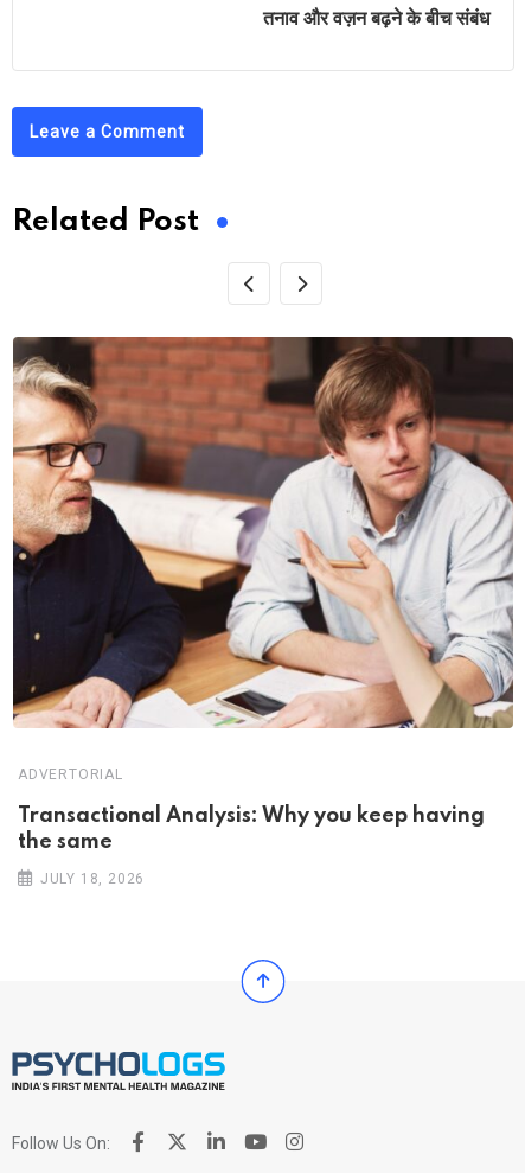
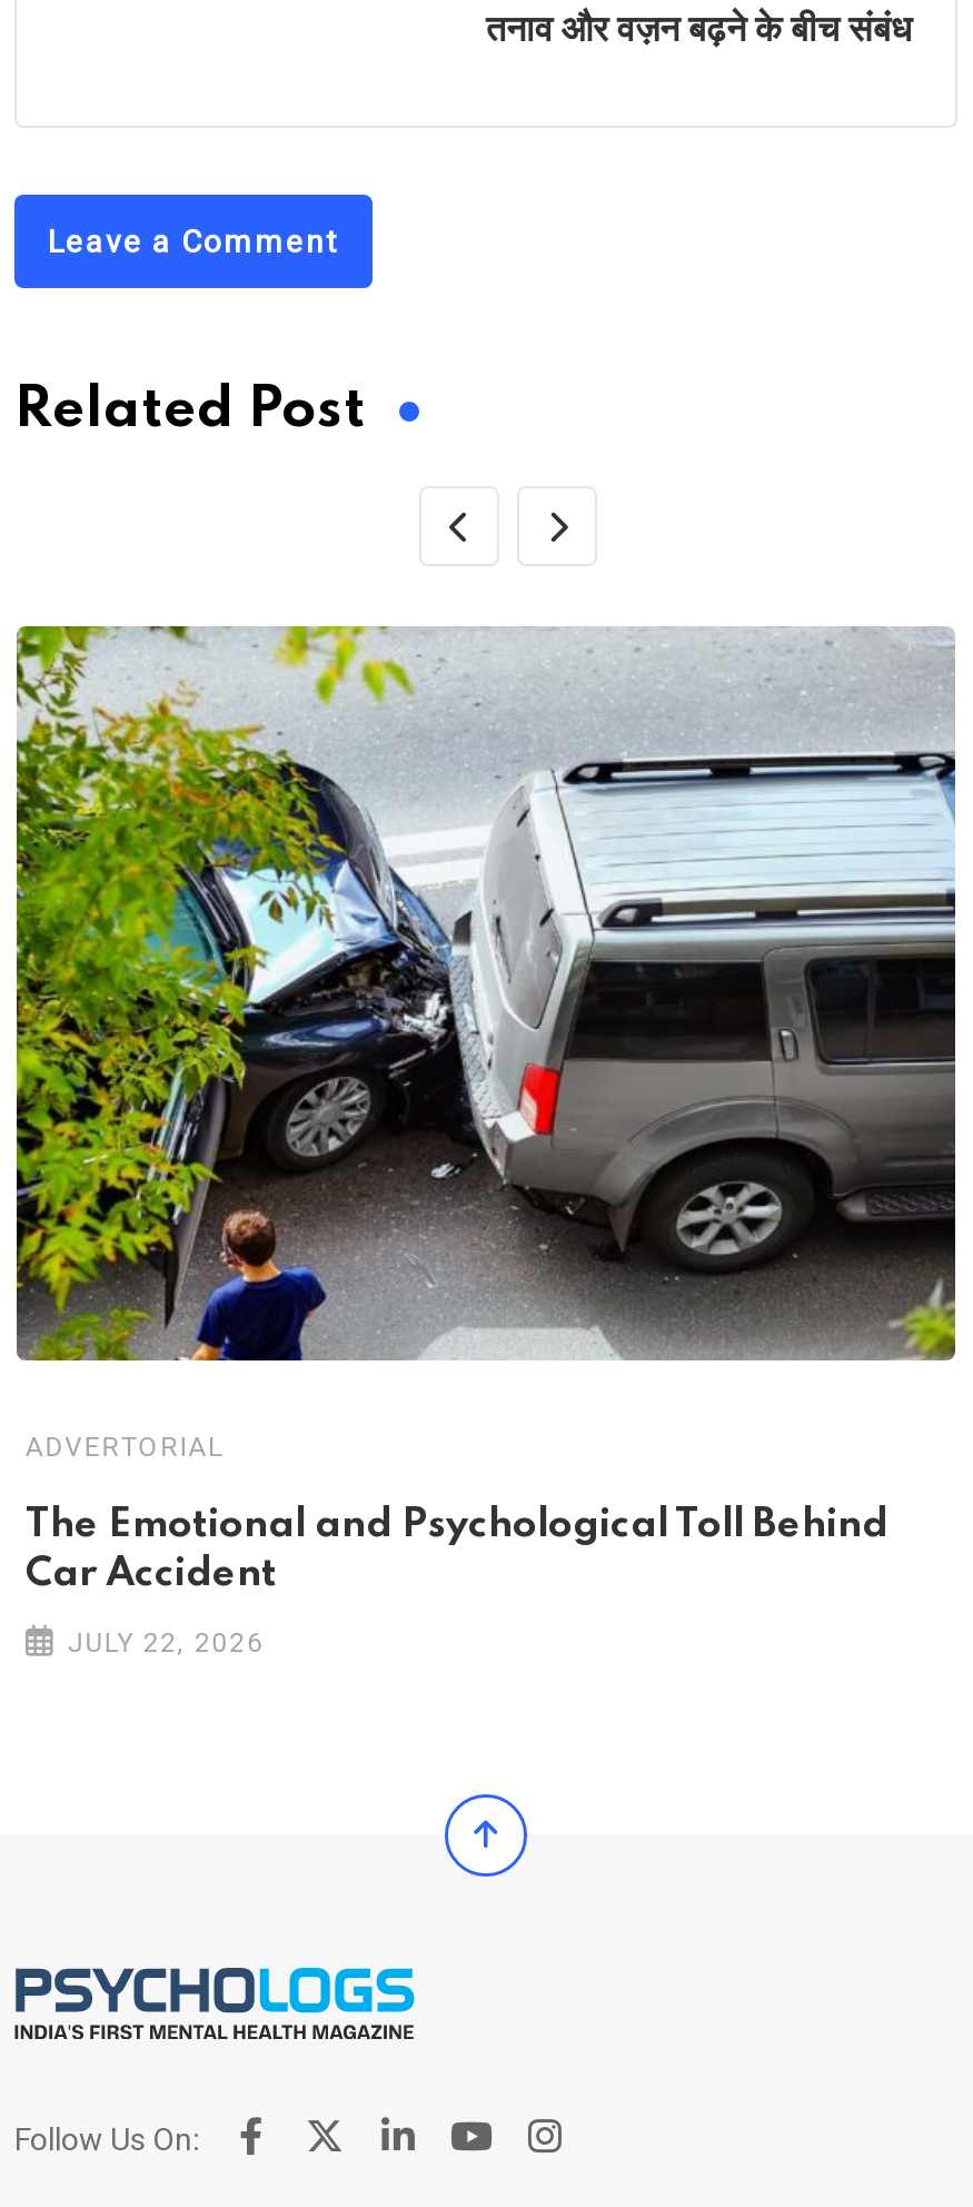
[12,336,514,728] [image] -> [14,624,957,1363] [image]
[18,806,485,853] Transactional Analysis: Why you keep having | the same -> [26,1506,888,1595] Th‌‌e Emo‌‌tio‌nal and Psychol‌‌ogical Tol‌l Behind | Car Ac‌ciden‌‌t
[40,871,145,887] JULY 18, 2026 -> [67,1628,264,1659] JULY 22, 2026

